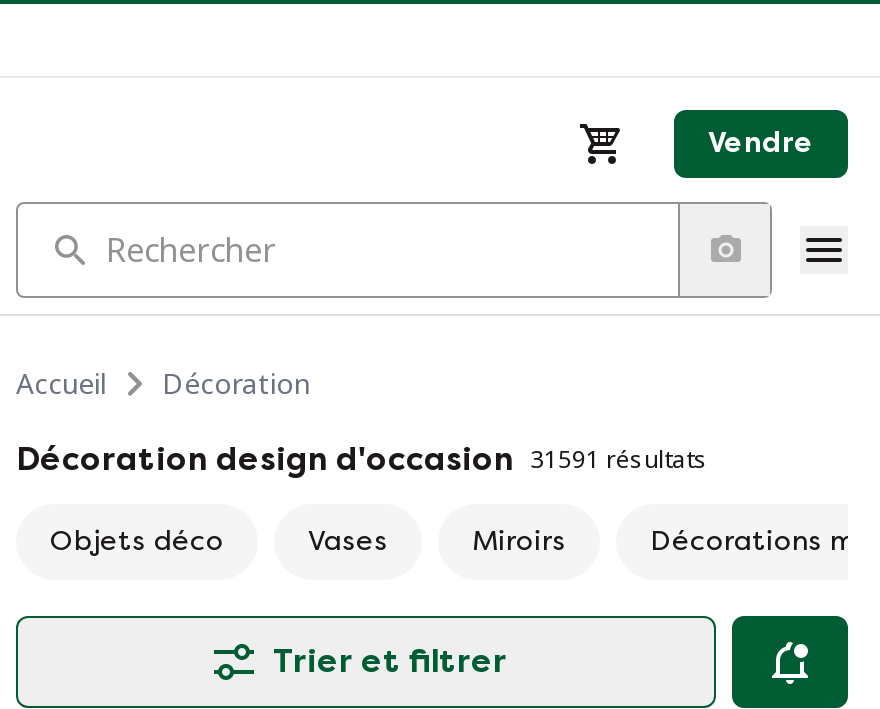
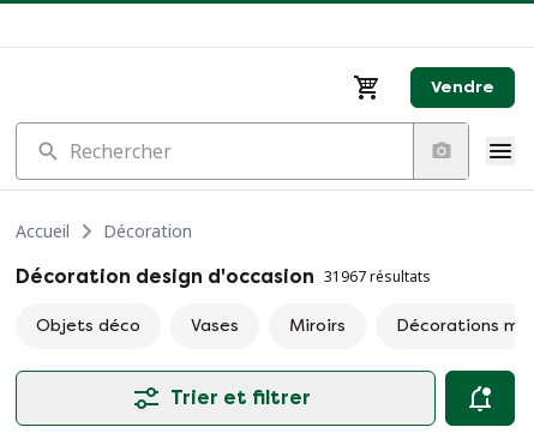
[16,440,708,478] Décoration design d'occasion 31591 résultats -> [16,265,431,288] Décoration design d'occasion 31967 résultats

